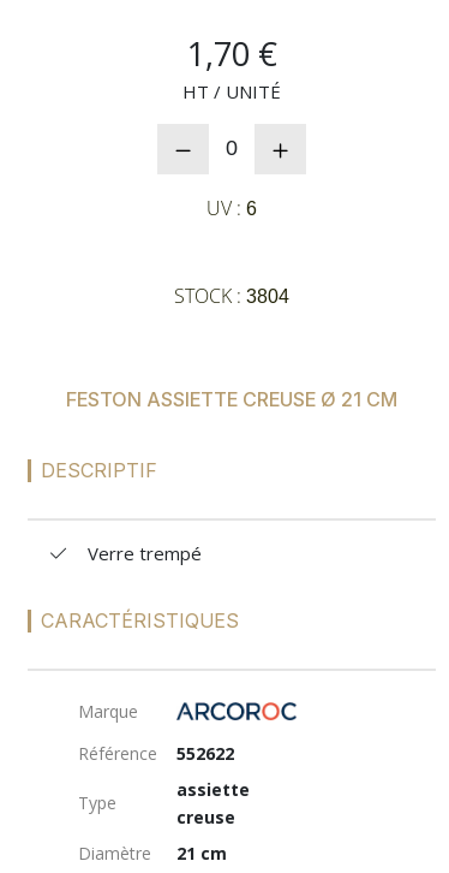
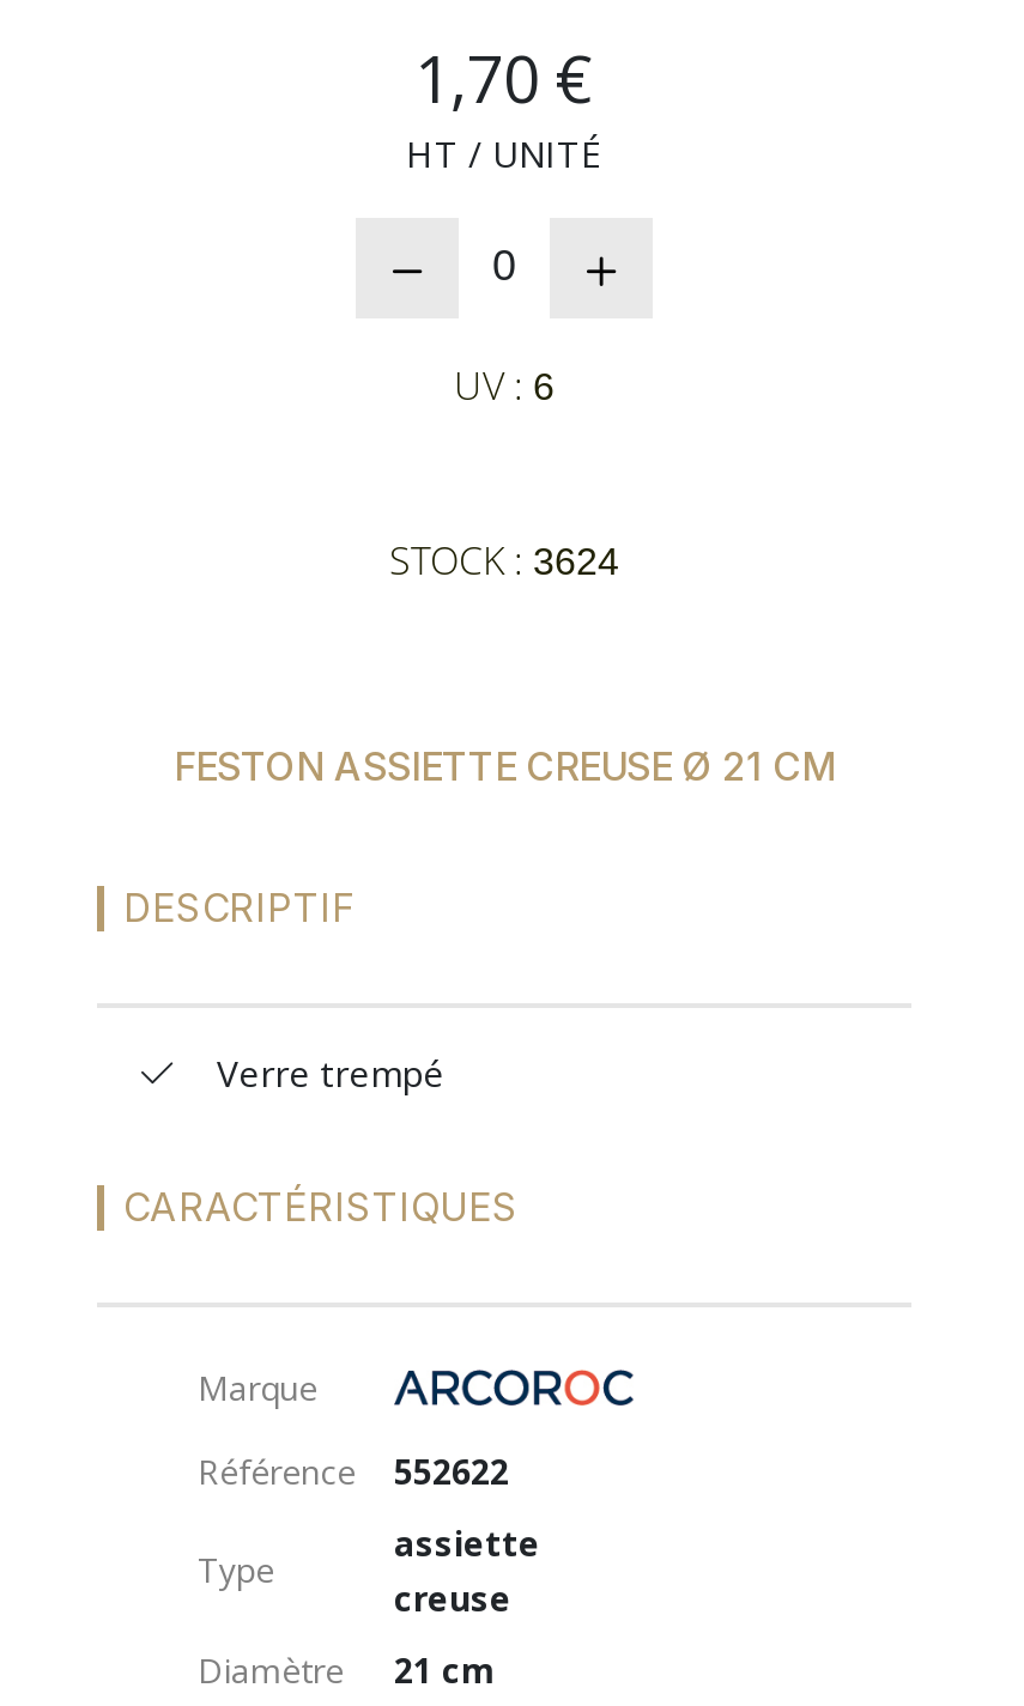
[174,283,289,310] STOCK : 3804 -> [389,535,619,588] STOCK : 3624

